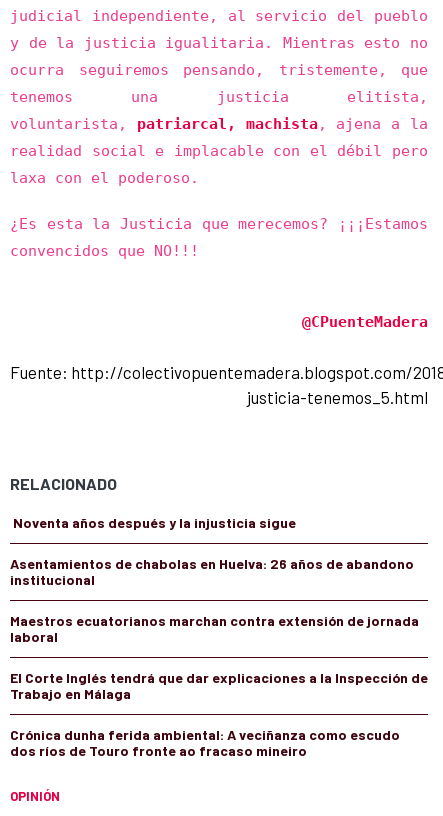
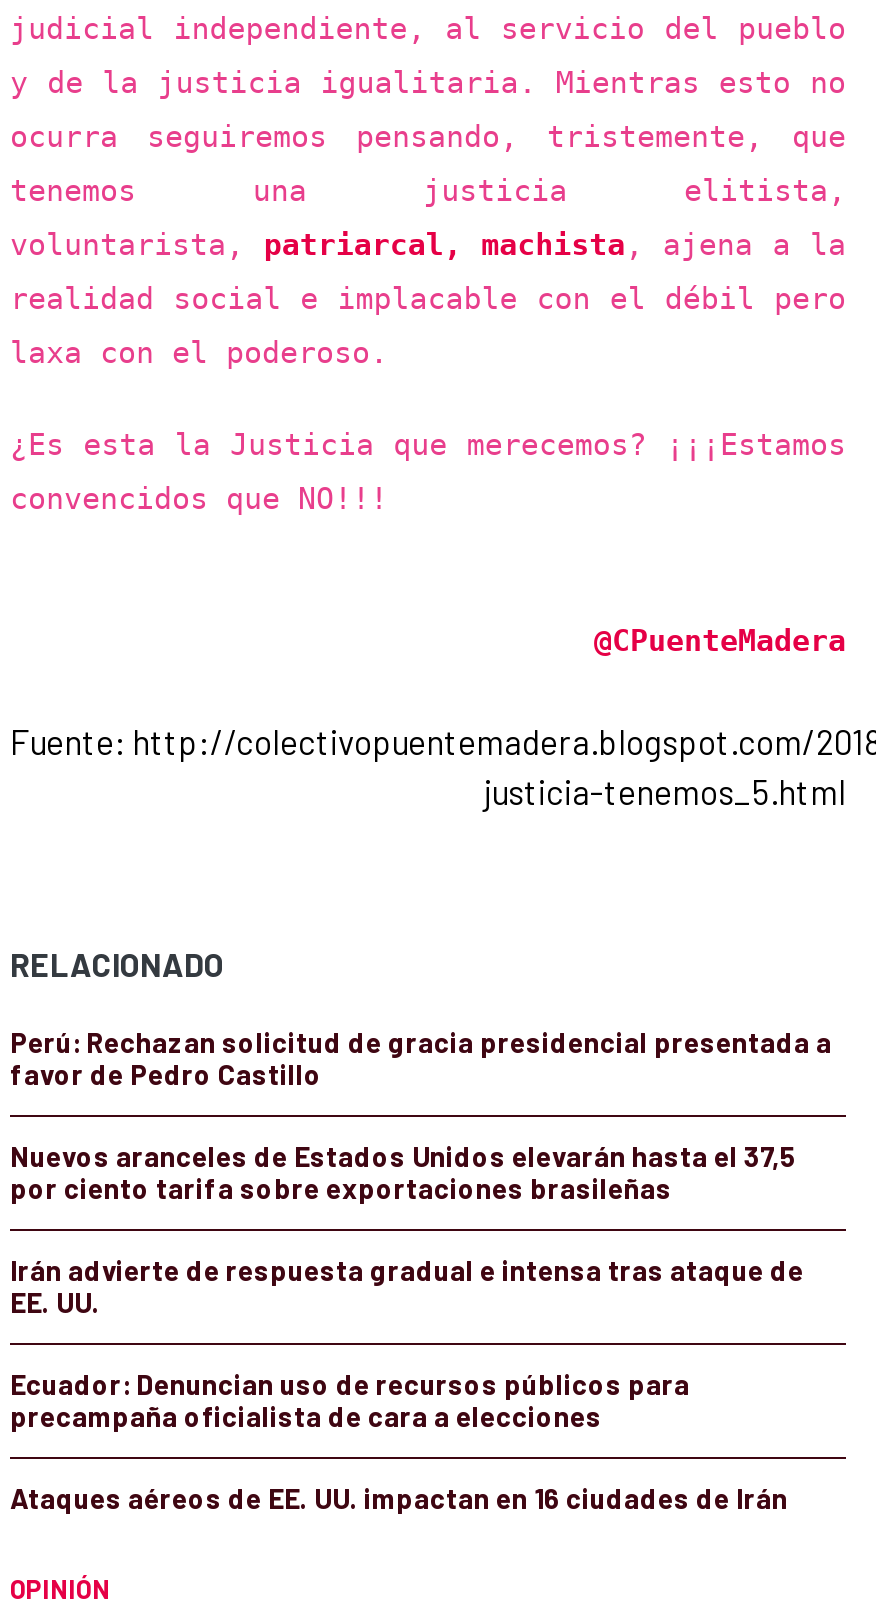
[10,514,296,531] Noventa años después y la injusticia sigue -> [10,1024,832,1090] Perú: Rechazan solicitud de gracia presidencial presentada a | favor de Pedro Castillo
[10,555,414,588] Asentamientos de chabolas en Huelva: 26 años de abandono | institucional -> [10,1138,796,1204] Nuevos aranceles de Estados Unidos elevarán hasta el 37,5 | por ciento tarifa sobre exportaciones brasileñas
[10,612,419,645] Maestros ecuatorianos marchan contra extensión de jornada | laboral -> [10,1252,804,1318] Irán advierte de respuesta gradual e intensa tras ataque de | EE. UU.
[10,669,428,702] El Corte Inglés tendrá que dar explicaciones a la Inspección de | Trabajo en Málaga -> [10,1366,690,1432] Ecuador: Denuncian uso de recursos públicos para | precampaña oficialista de cara a elecciones
[10,726,400,759] Crónica dunha ferida ambiental: A veciñanza como escudo | dos ríos de Touro fronte ao fracaso mineiro -> [10,1480,788,1514] Ataques aéreos de EE. UU. impactan en 16 ciudades de Irán

